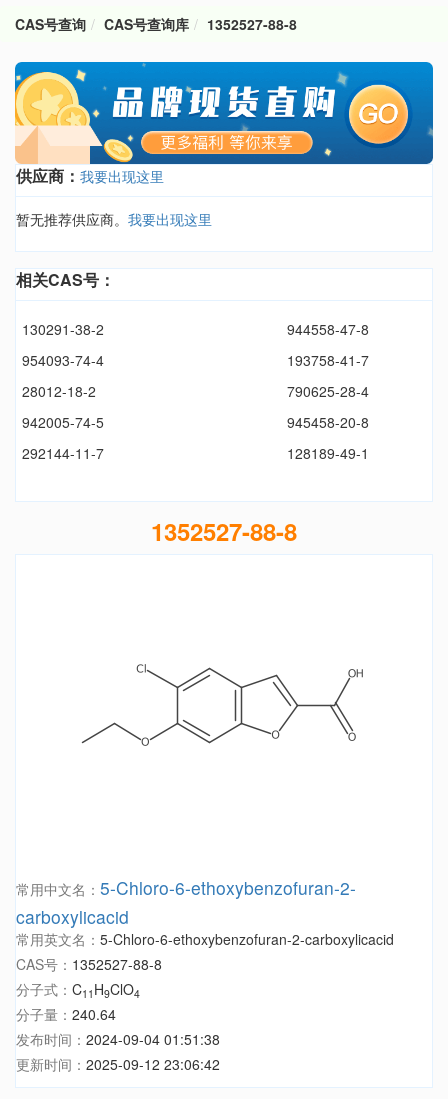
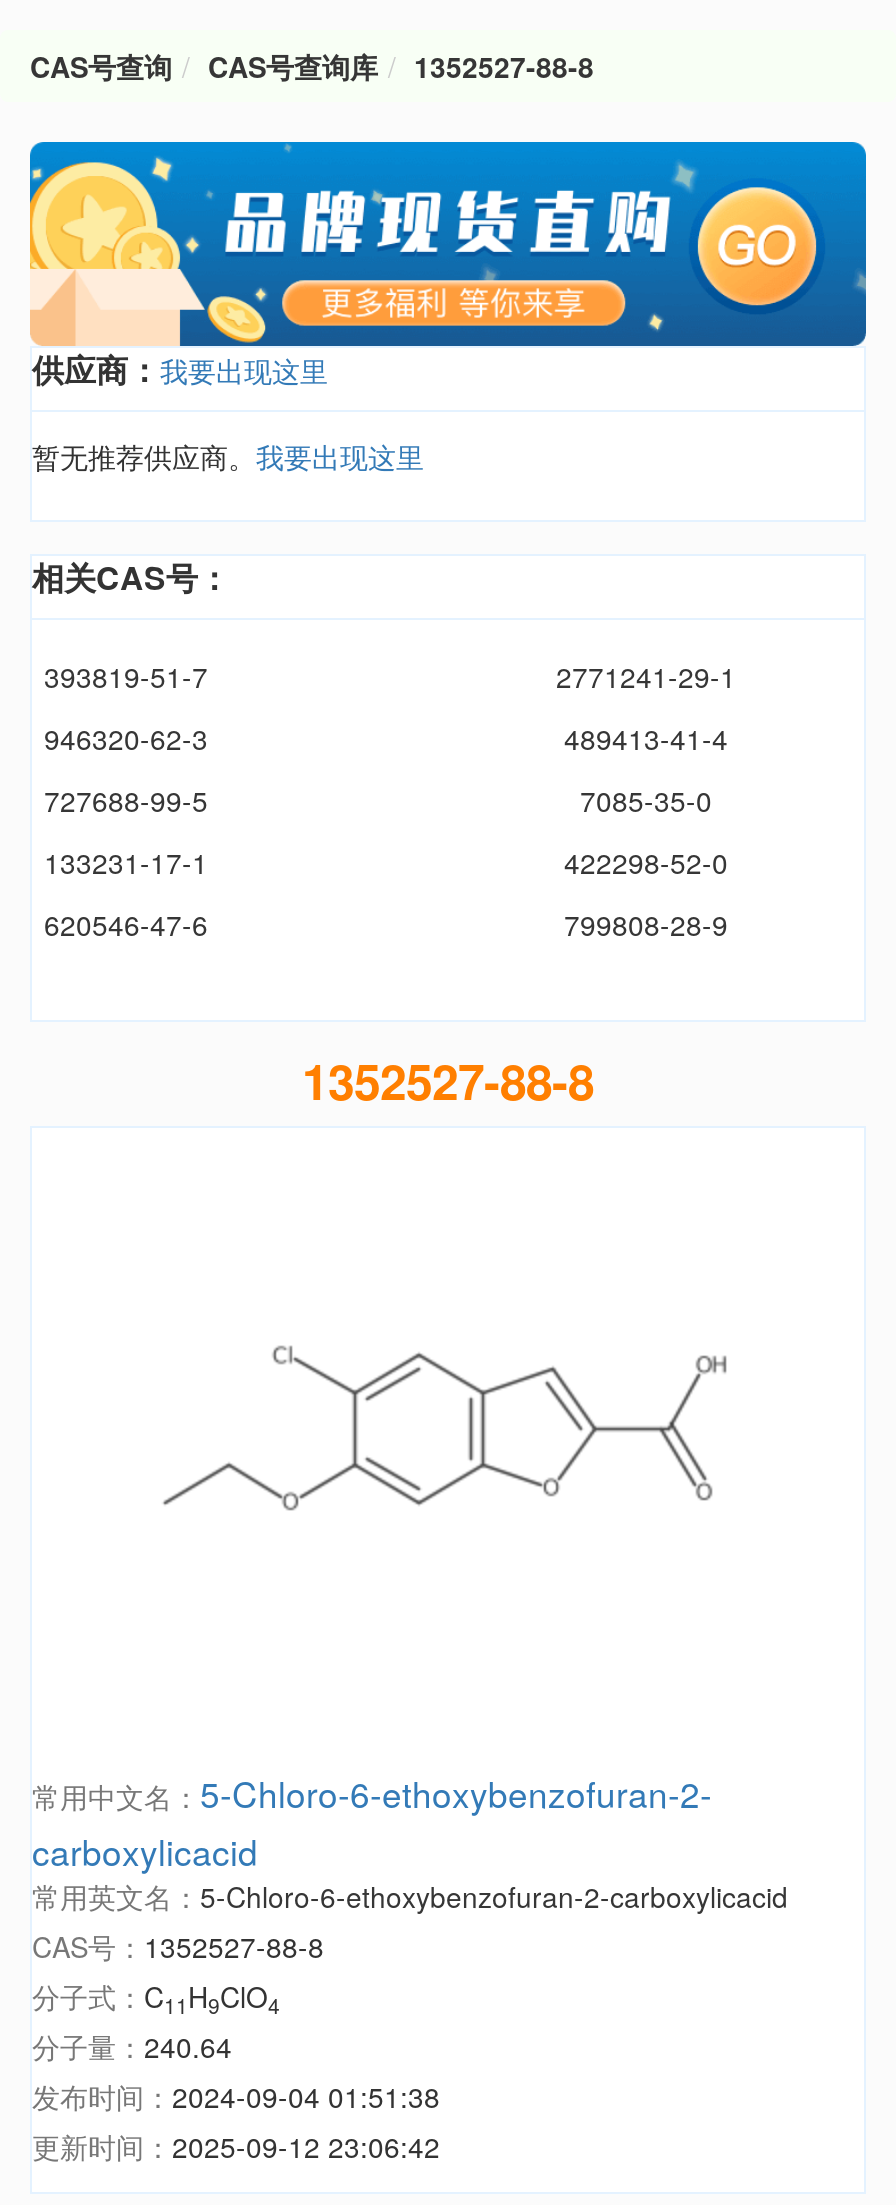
[22,319,104,339] 130291-38-2 -> [44,656,208,696] 393819-51-7
[286,319,368,339] 944558-47-8 -> [556,656,736,696] 2771241-29-1
[22,350,104,370] 954093-74-4 -> [44,718,208,758] 946320-62-3
[286,350,368,370] 193758-41-7 -> [564,718,728,758] 489413-41-4
[22,381,96,401] 28012-18-2 -> [44,780,208,820] 727688-99-5
[286,381,368,401] 790625-28-4 -> [580,780,712,820] 7085-35-0
[22,412,104,432] 942005-74-5 -> [44,842,208,882] 133231-17-1
[286,412,368,432] 945458-20-8 -> [564,842,728,882] 422298-52-0
[22,443,104,463] 292144-11-7 -> [44,904,208,944] 620546-47-6
[286,443,368,463] 128189-49-1 -> [564,904,728,944] 799808-28-9

